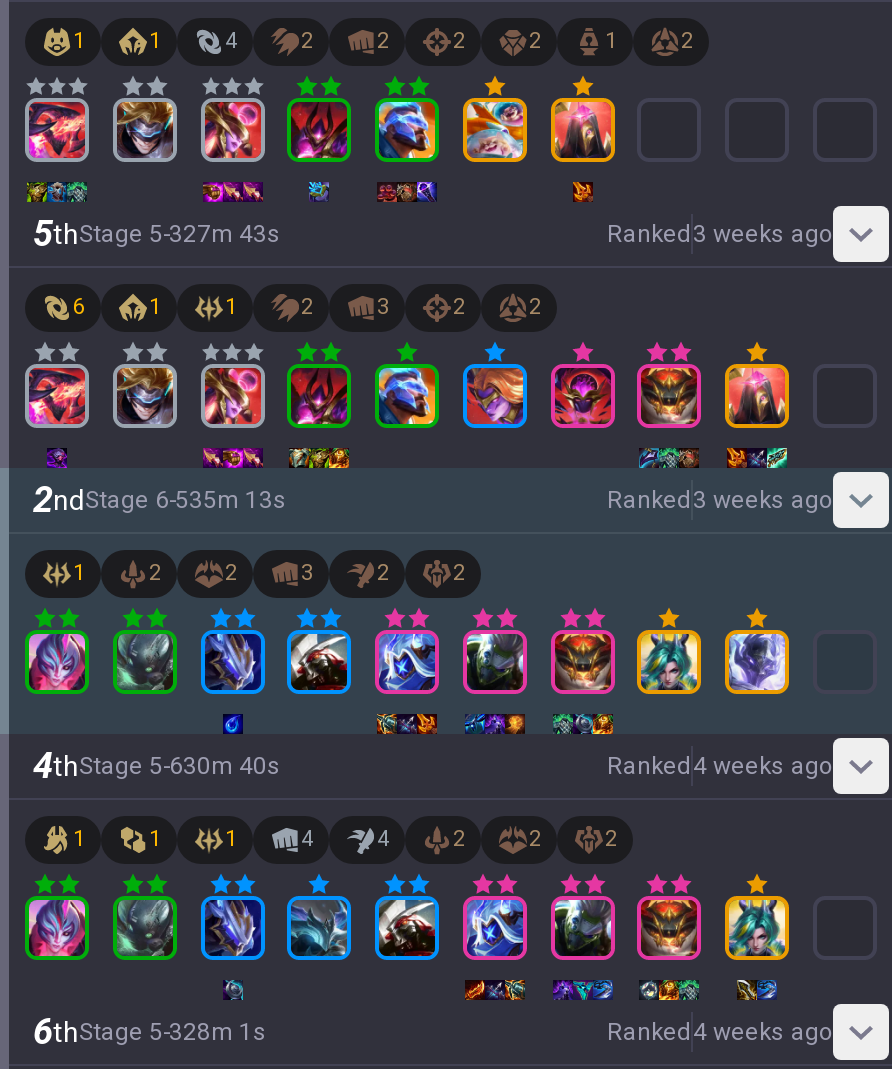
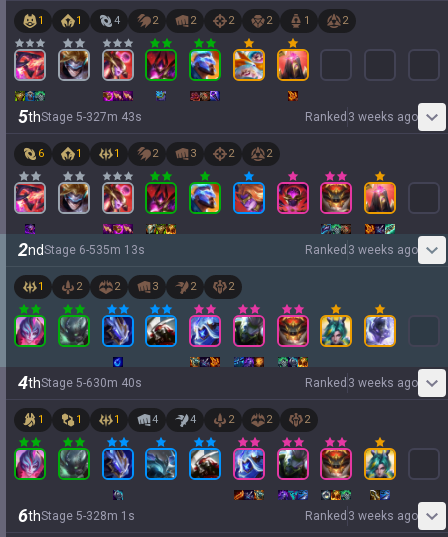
[607,752,833,780] Ranked 4 weeks ago -> [305,376,418,390] Ranked 3 weeks ago
[607,1018,833,1046] Ranked 4 weeks ago -> [305,509,418,523] Ranked 3 weeks ago

